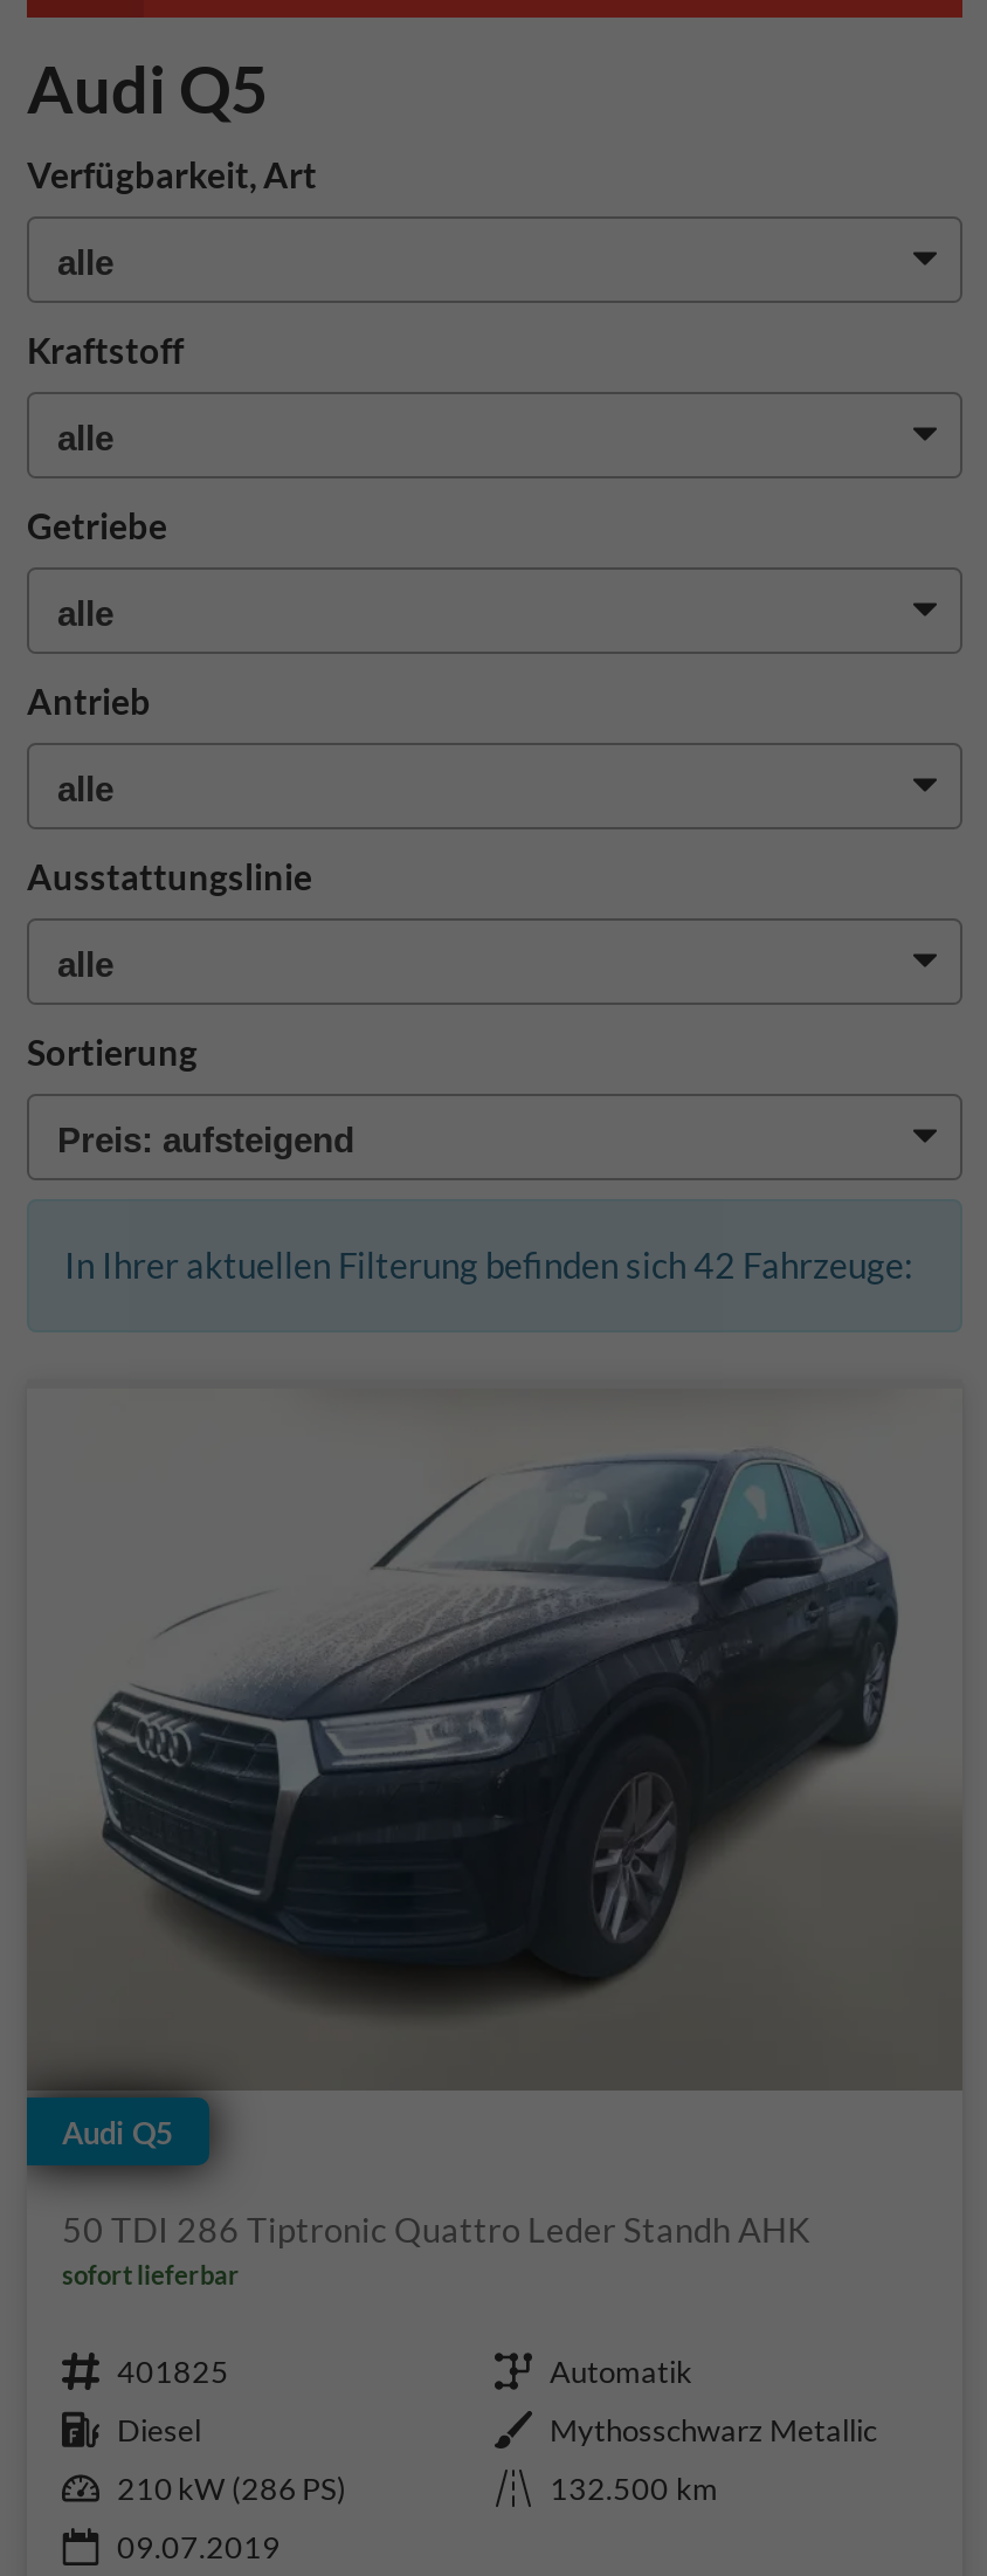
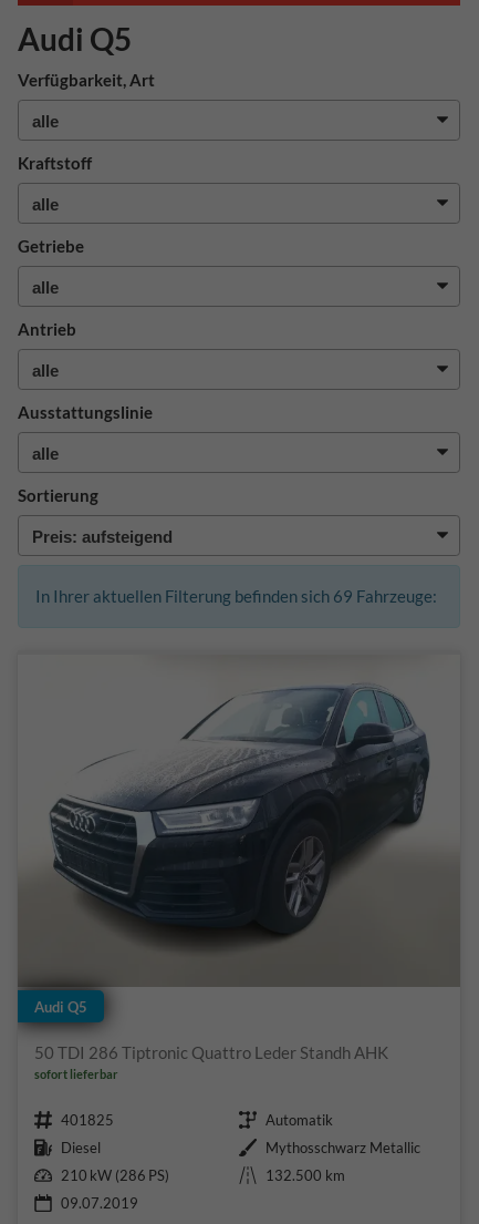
[64,1242,913,1284] In Ihrer aktuellen Filterung befinden sich 42 Fahrzeuge: -> [35,585,437,605] In Ihrer aktuellen Filterung befinden sich 69 Fahrzeuge:

